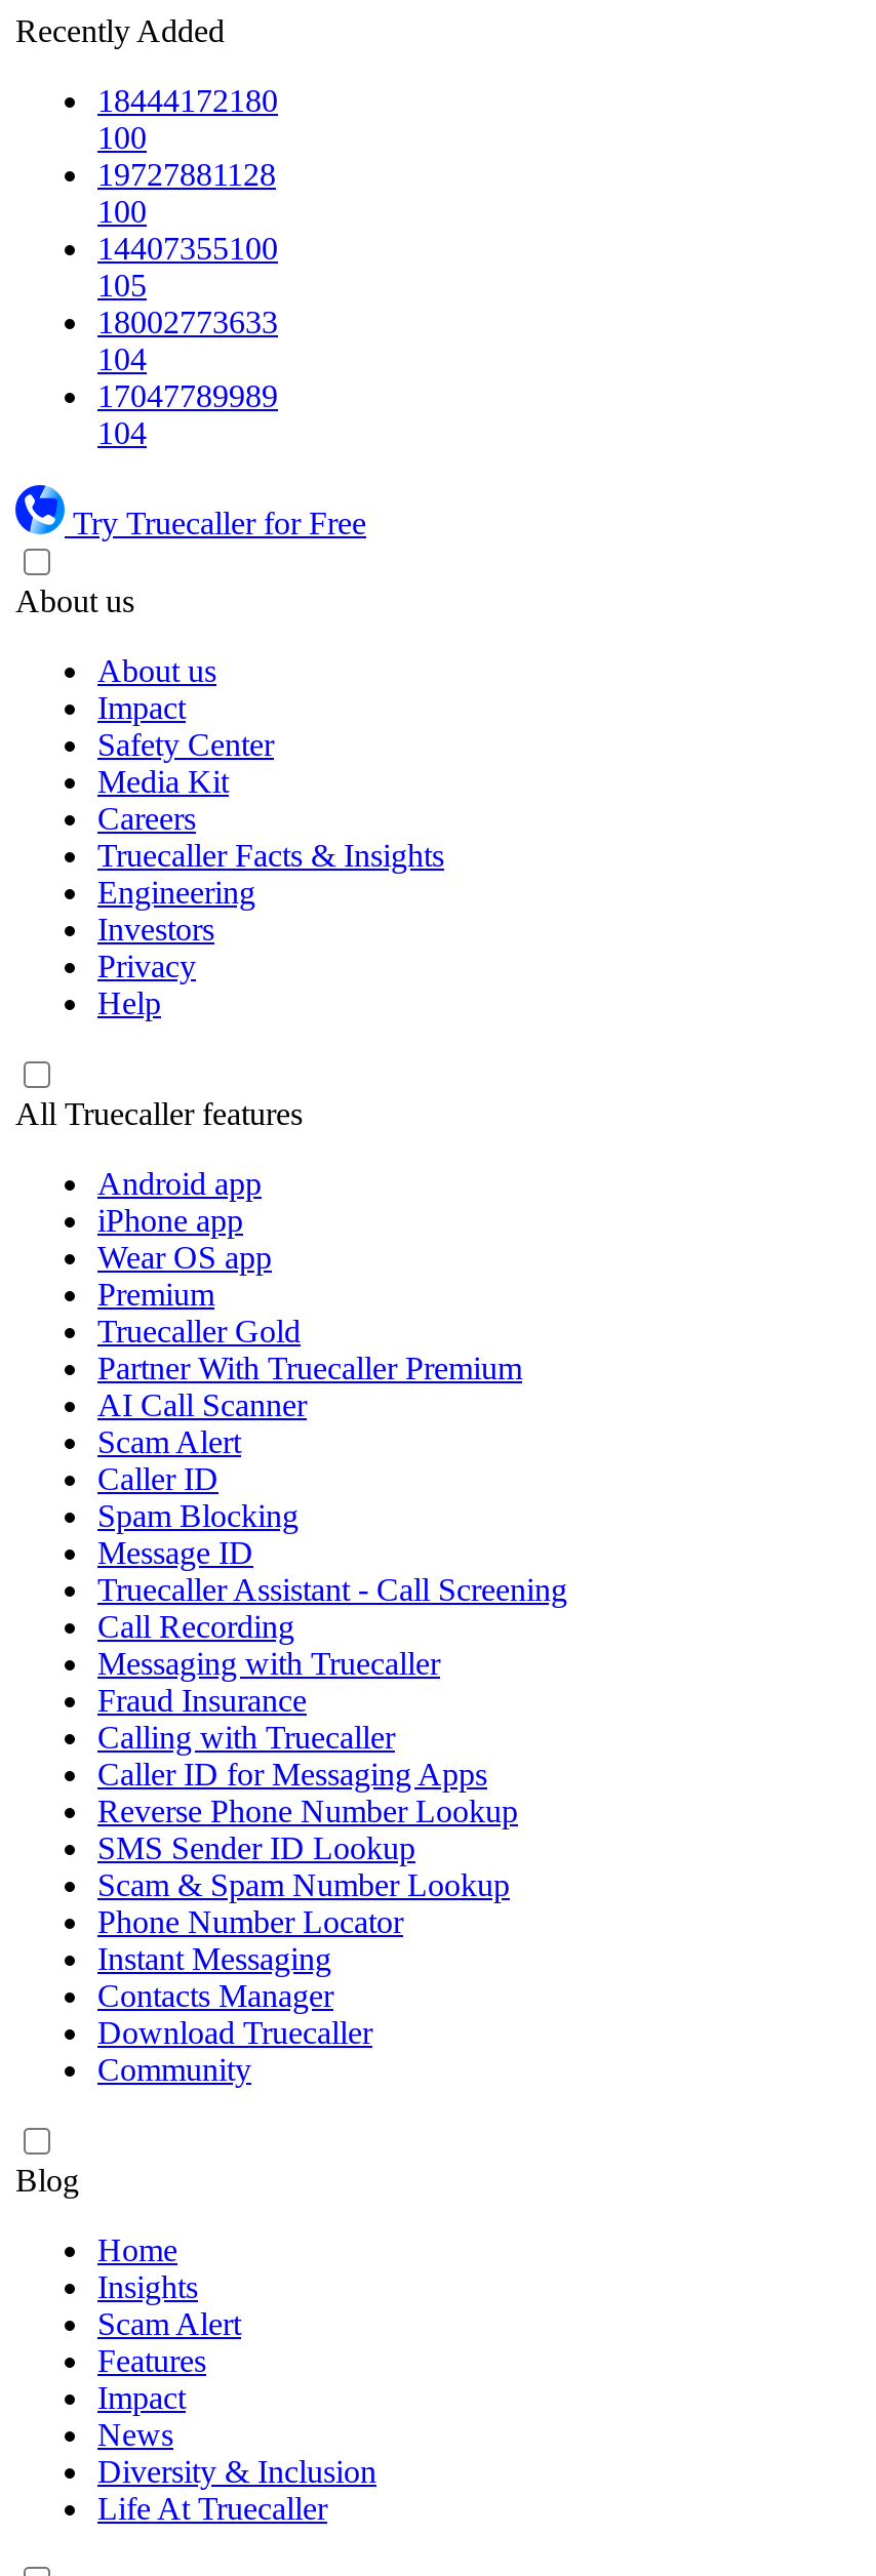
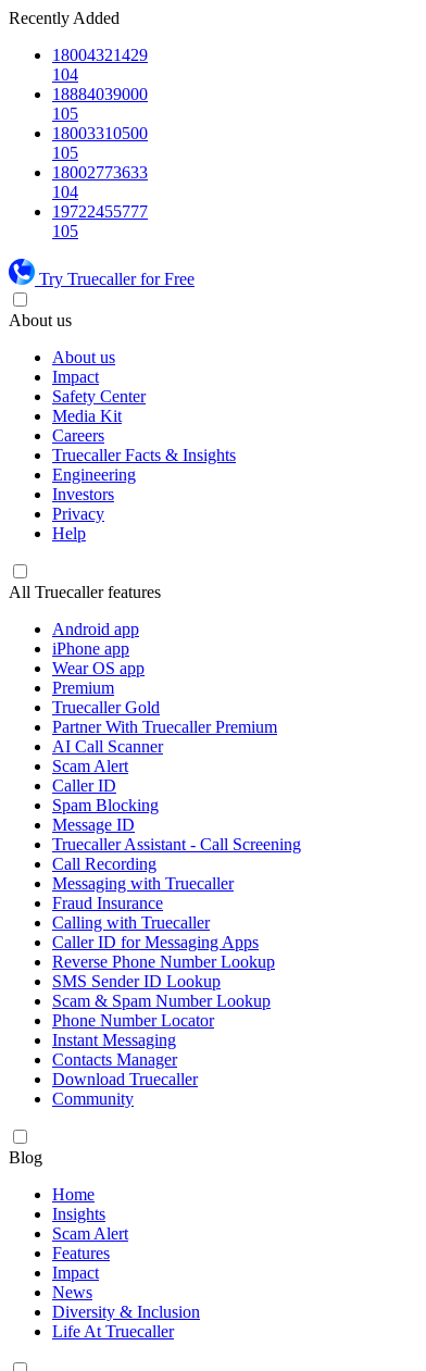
[97,84,278,119] 18444172180 -> [52,46,148,65] 18004321429
[97,121,147,156] 100 -> [52,66,78,84] 104
[97,158,276,193] 19727881128 -> [52,85,148,104] 18884039000
[97,195,147,230] 100 -> [52,105,78,123] 105
[97,232,278,267] 14407355100 -> [52,124,148,143] 18003310500
[97,379,278,414] 17047789989 -> [52,203,148,221] 19722455777
[97,416,147,451] 104 -> [52,222,78,241] 105

